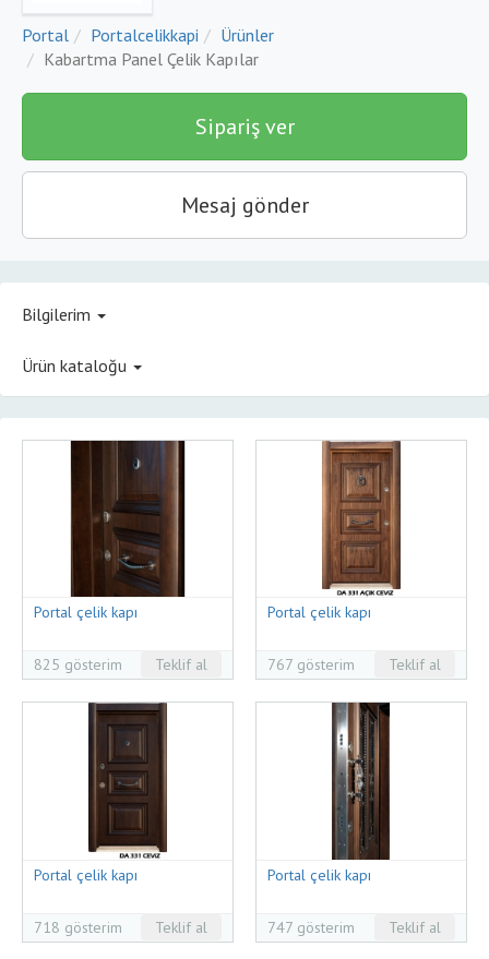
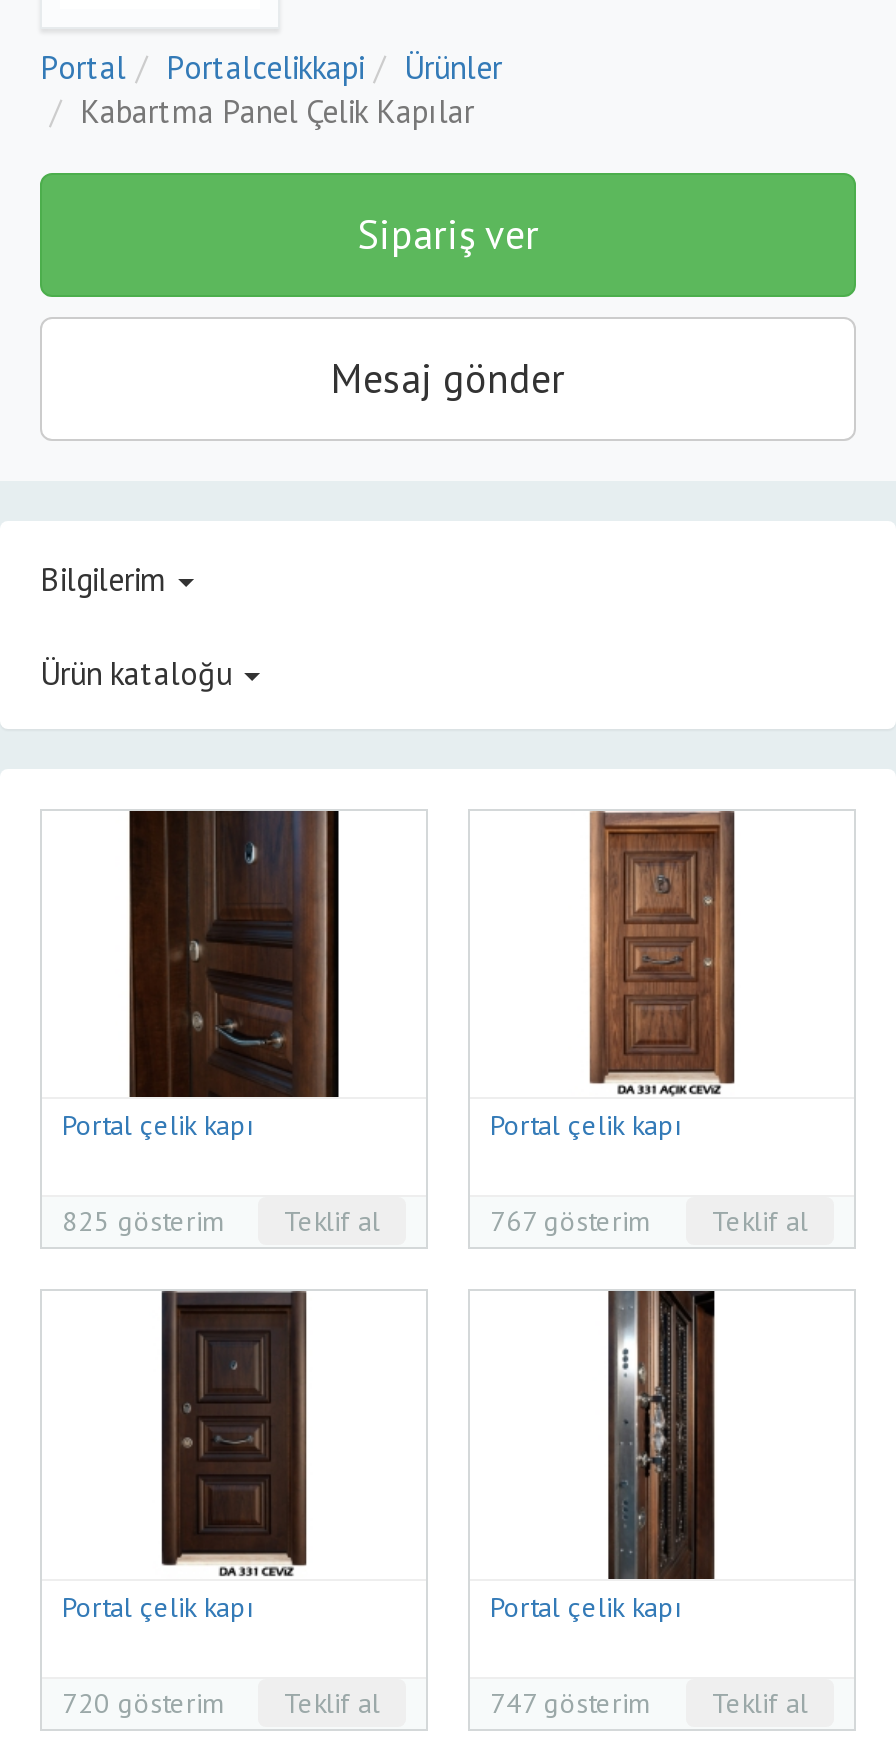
[34,917,207,937] 718 gösterim Teklif al -> [62,1684,380,1720] 720 gösterim Teklif al

